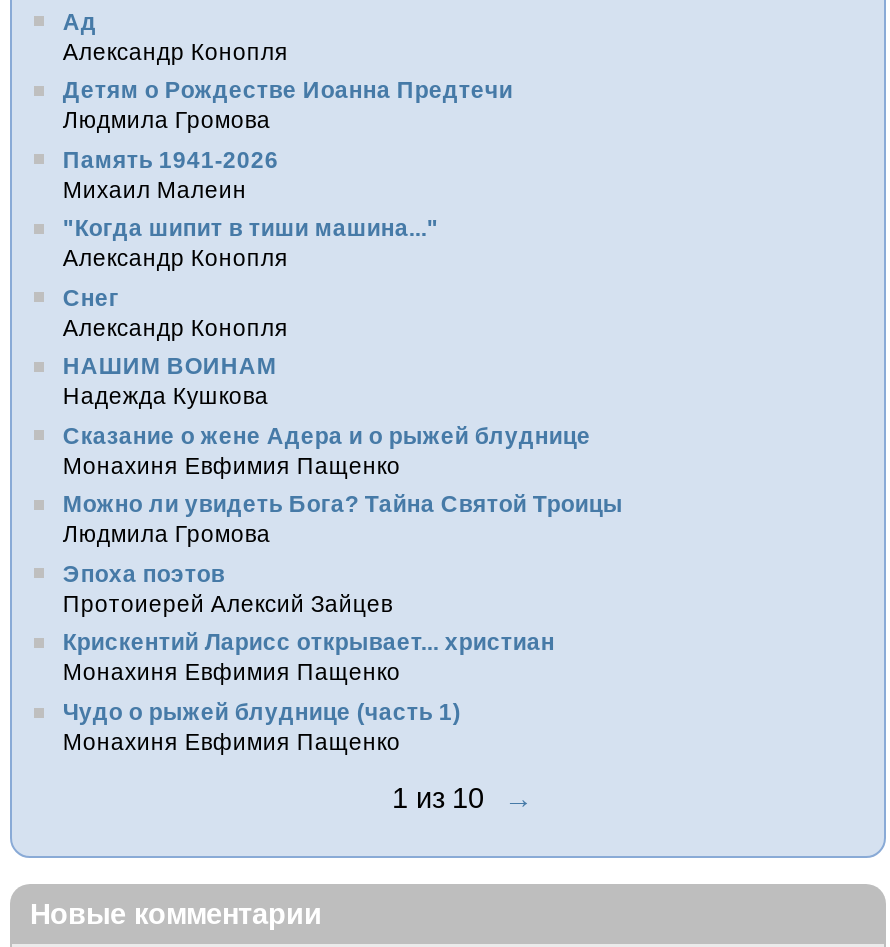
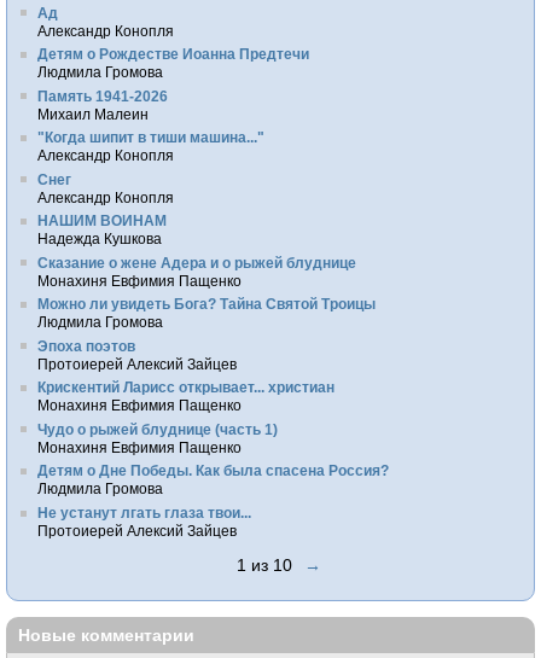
none -> [38,463,389,538] Детям о Дне Победы. Как была спасена Россия? | Людмила Громова | Не устанут лгать глаза твои... | Протоиерей Алексий Зайцев

